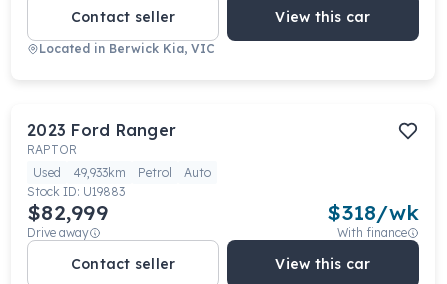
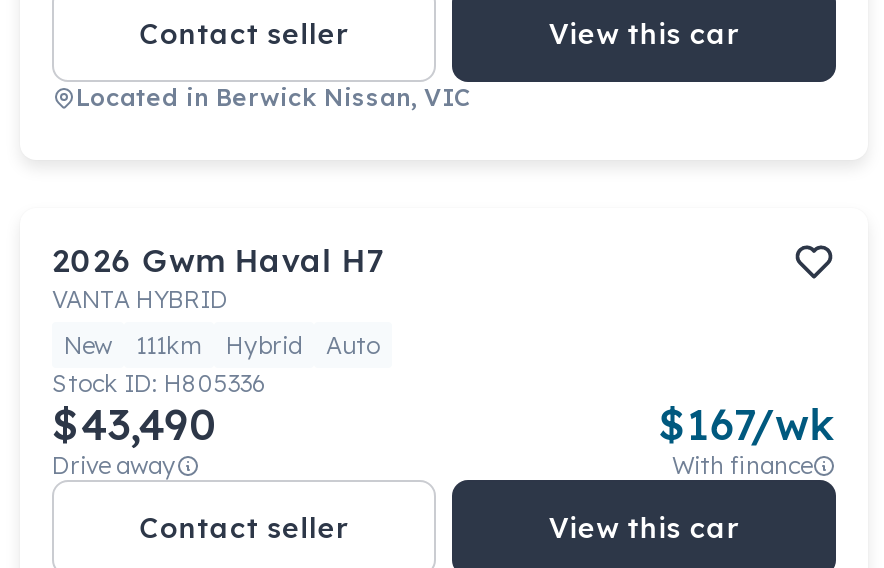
[39,41,215,56] Located in Berwick Kia, VIC -> [76,82,472,112] Located in Berwick Nissan, VIC
[27,120,176,157] 2023 Ford Ranger | RAPTOR -> [52,240,385,314] 2026 Gwm Haval H7 | VANTA HYBRID
[33,165,172,180] Used | 49,933km | Petrol -> [64,330,302,360] New | 111km | Hybrid
[27,184,125,199] Stock ID: U19883 -> [52,368,268,398] Stock ID: H805336
[27,199,108,225] $82,999 -> [52,398,218,450] $43,490
[327,199,419,225] $318/wk -> [658,398,836,450] $167/wk

